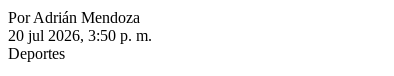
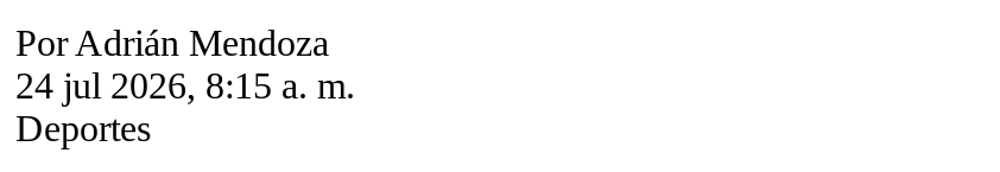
[8,27,152,44] 20 jul 2026, 3:50 p. m. -> [15,66,355,107] 24 jul 2026, 8:15 a. m.

